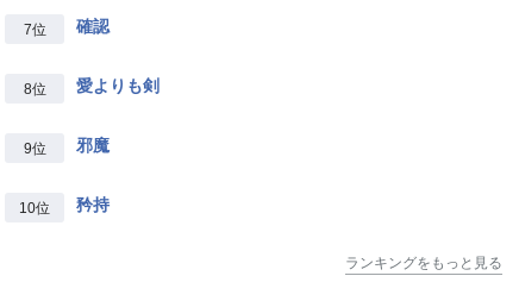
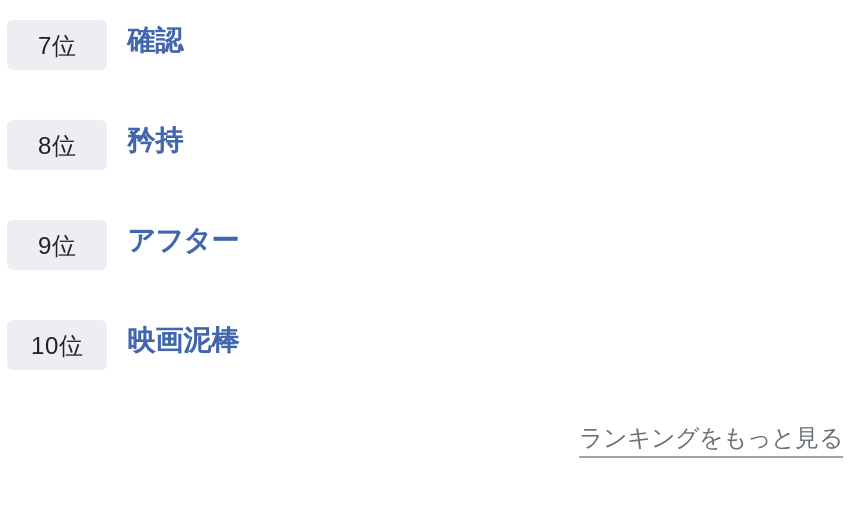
[76,76,160,95] 愛よりも剣 -> none
[76,136,110,155] 邪魔 -> [127,224,239,256] アフター
none -> [127,324,239,356] 映画泥棒
moved [76,195,110,214] -> [127,124,183,156]: 矜持

